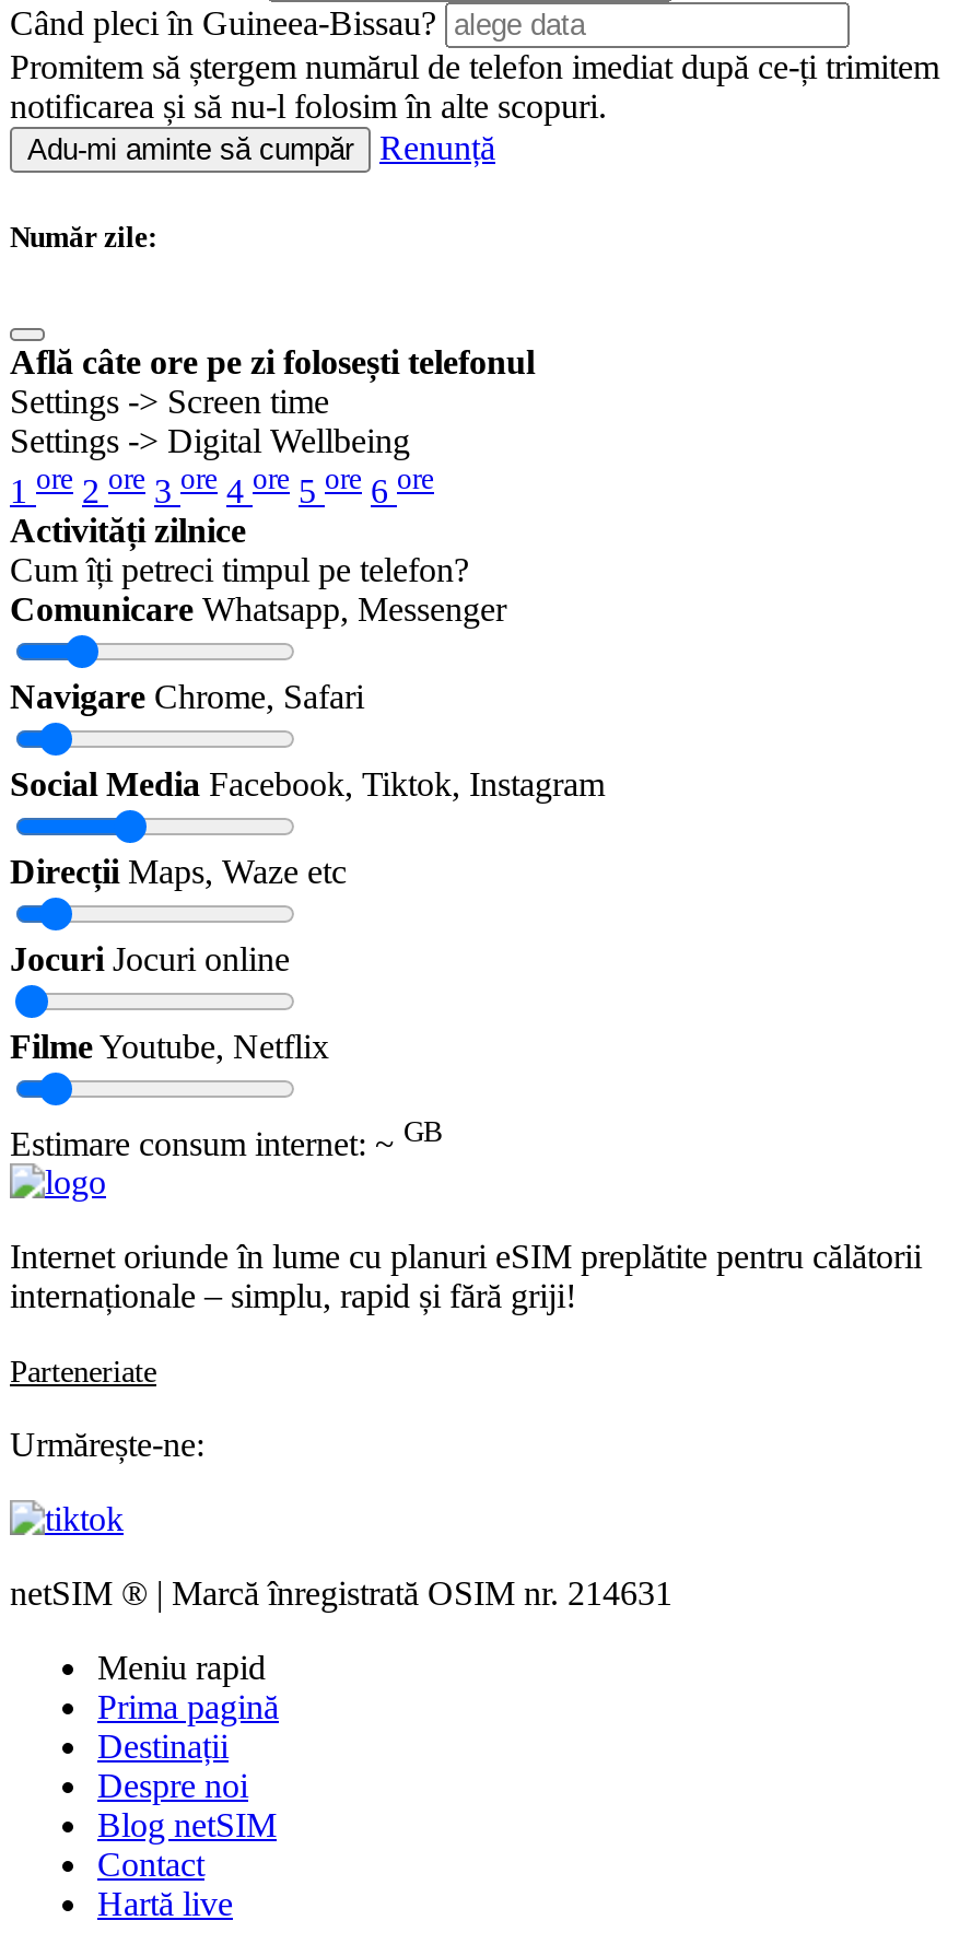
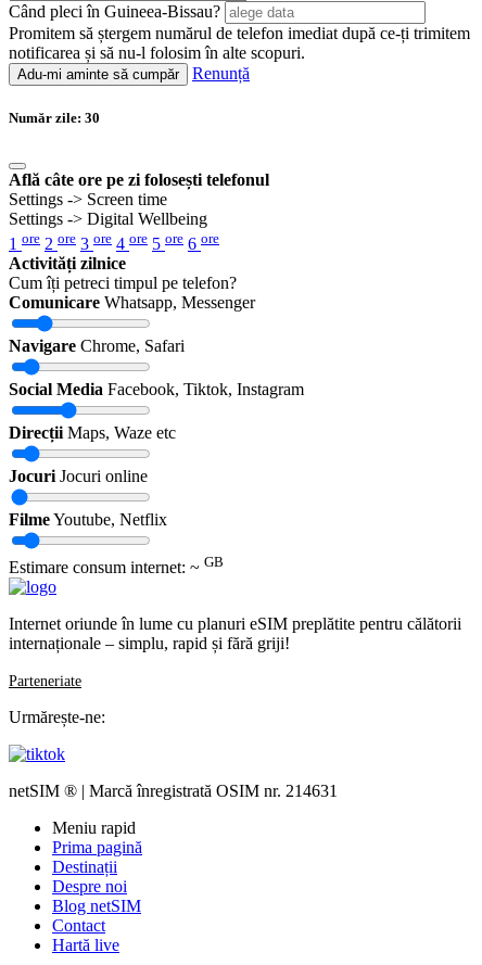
[10,221,156,254] Număr zile: -> [9,110,100,126] Număr zile: 30

